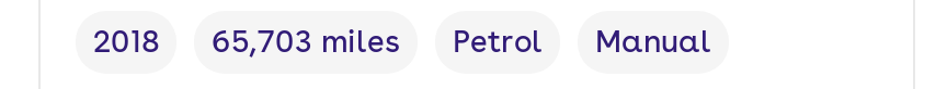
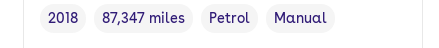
[93,23,711,57] 2018 65,703 miles Petrol Manual -> [48,10,327,26] 2018 87,347 miles Petrol Manual

